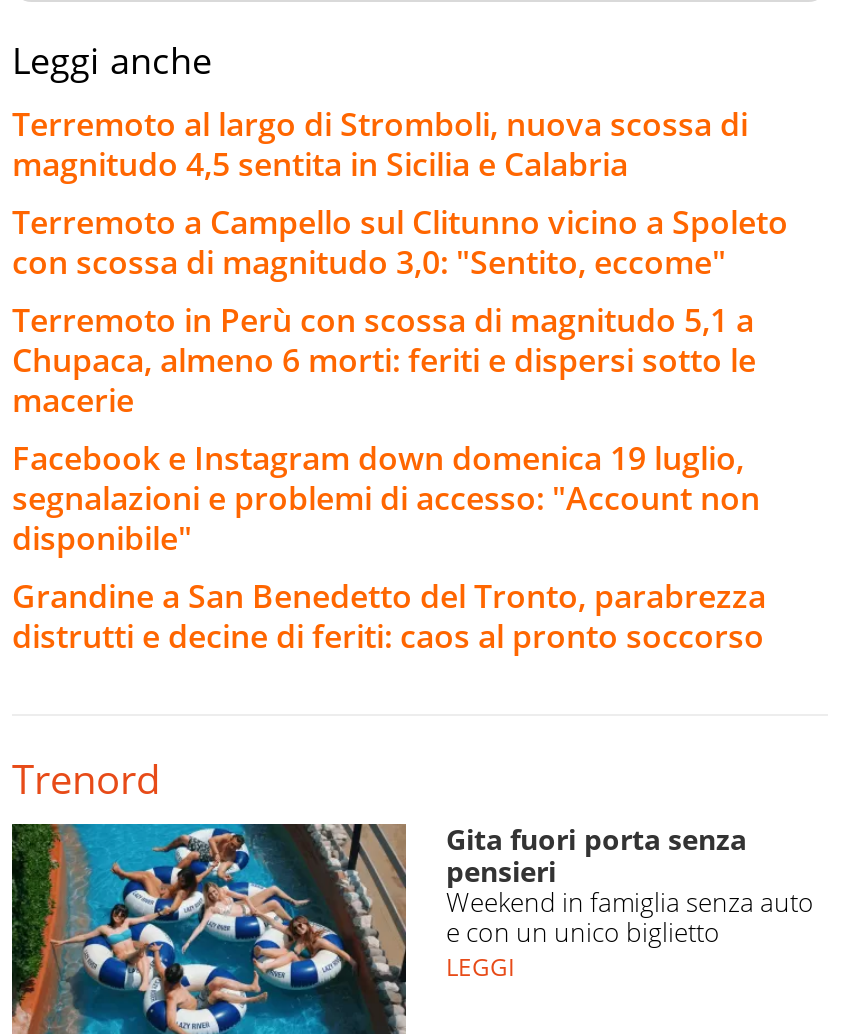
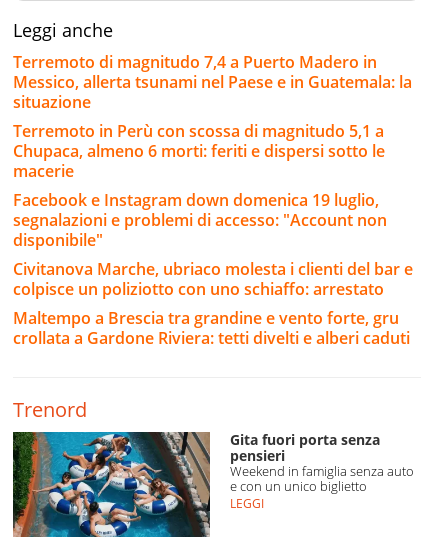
[12,102,788,284] Terremoto al largo di Stromboli, nuova scossa di | magnitudo 4,5 sentita in Sicilia e Calabria | Terremoto a Campello sul Clitunno vicino a Spoleto | con scossa di magnitudo 3,0: "Sentito, eccome" -> [13,51,412,113] Terremoto di magnitudo 7,4 a Puerto Madero in | Messico, allerta tsunami nel Paese e in Guatemala: la | situazione
moved [12,298,760,560] -> [13,120,387,251]: Terremoto in Perù con scossa di magnitudo 5,1 a | Chupaca, almeno 6 morti: feriti e dispersi sotto le | macerie | Facebook e Instagram down domenica 19 luglio, | segnalazioni e problemi di accesso: "Account non | disponibile"
[12,574,766,658] Grandine a San Benedetto del Tronto, parabrezza | distrutti e decine di feriti: caos al pronto soccorso -> [13,258,413,349] Civitanova Marche, ubriaco molesta i clienti del bar e | colpisce un poliziotto con uno schiaffo: arrestato | Maltempo a Brescia tra grandine e vento forte, gru | crollata a Gardone Riviera: tetti divelti e alberi caduti

